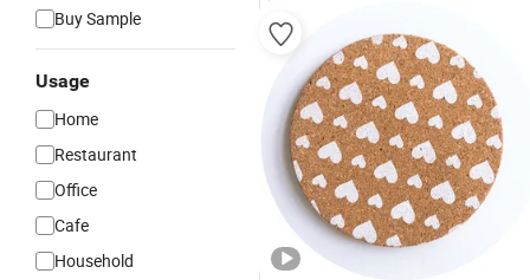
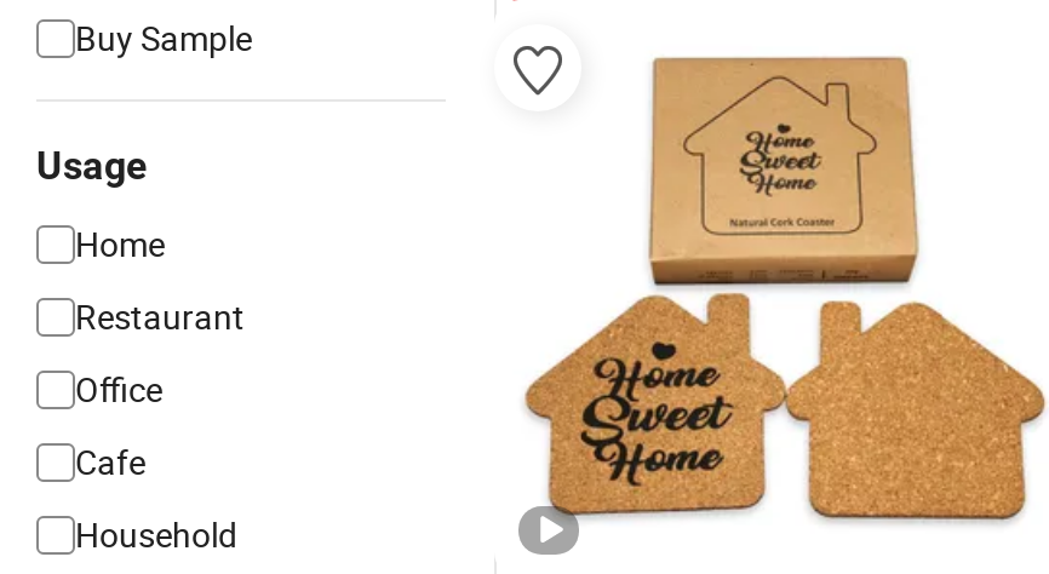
[263,27,526,271] [image] -> [509,56,1042,543] [image]

